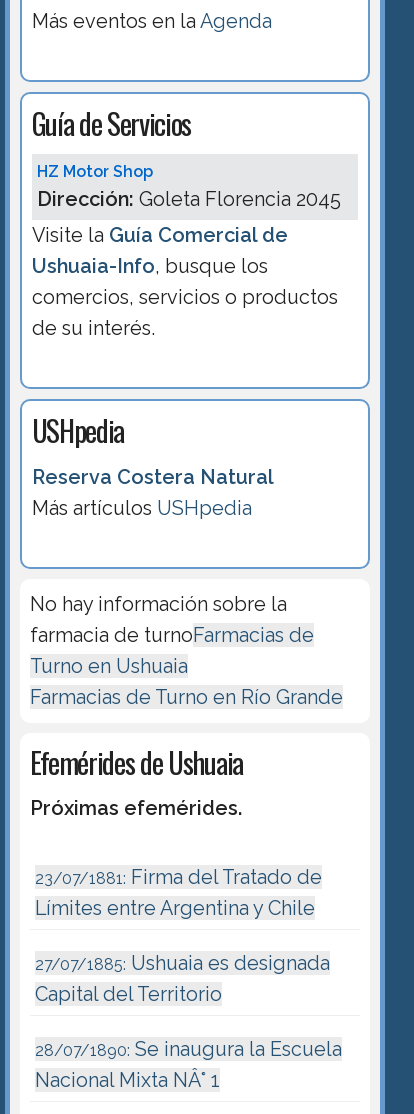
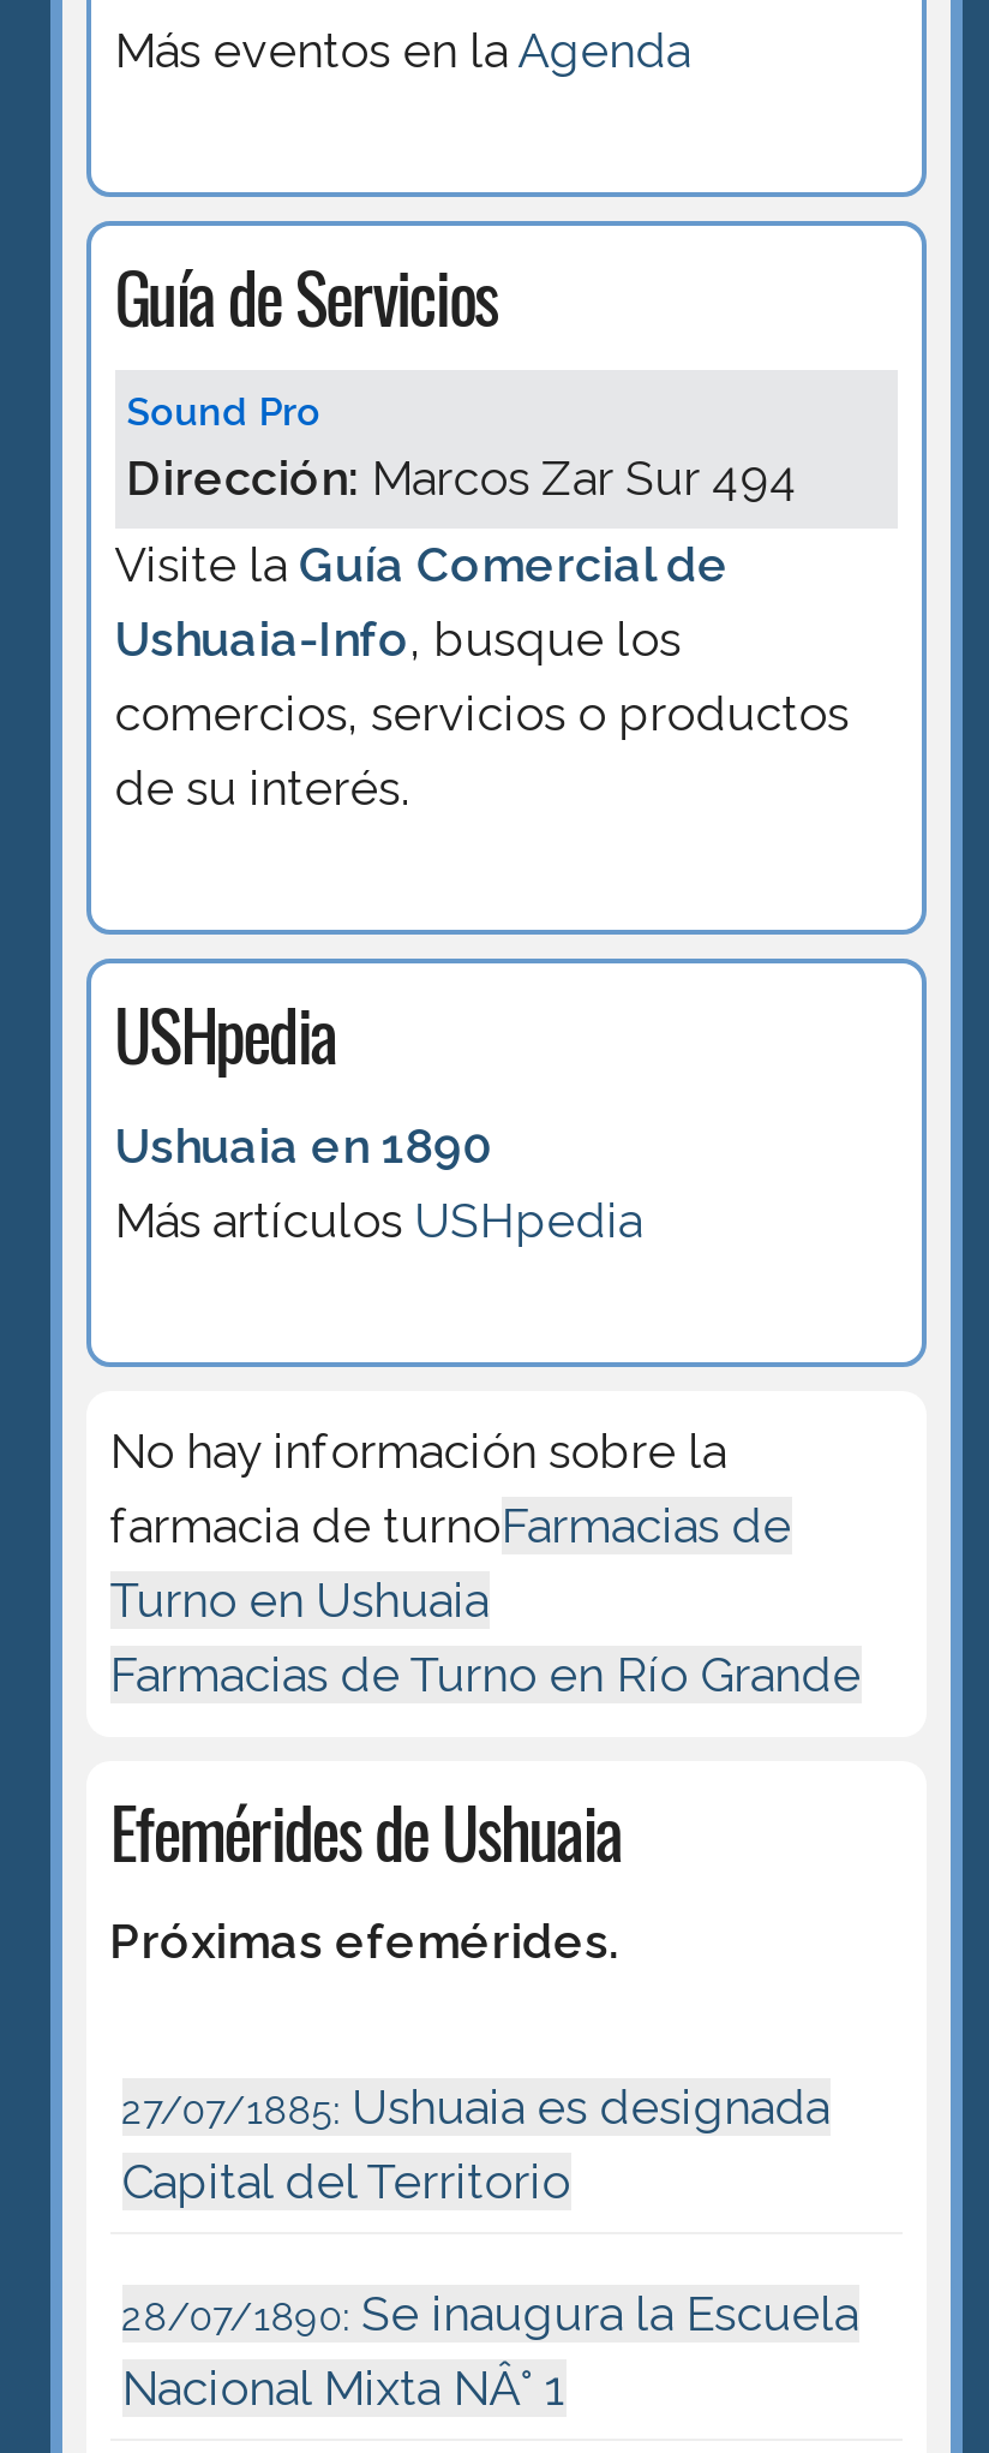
[37,162,341,211] HZ Motor Shop | Dirección: Goleta Florencia 2045 -> [126,390,798,508] Sound Pro | Dirección: Marcos Zar Sur 494
[32,465,274,489] Reserva Costera Natural -> [114,1116,491,1174] Ushuaia en 1890
[35,865,322,920] 23/07/1881: Firma del Tratado de | Límites entre Argentina y Chile -> none

